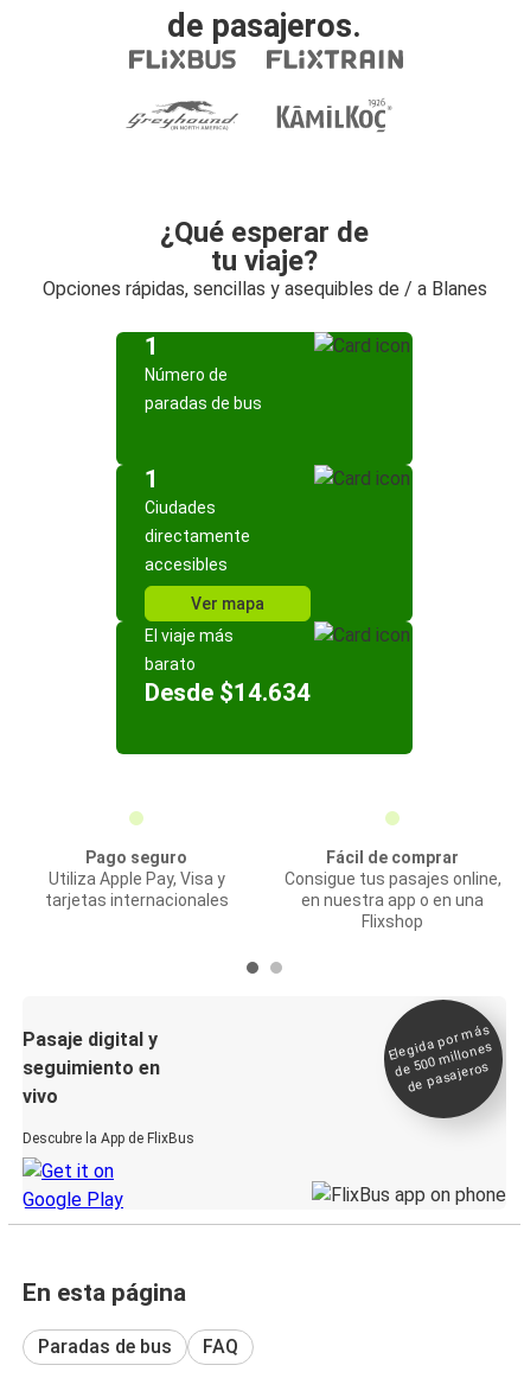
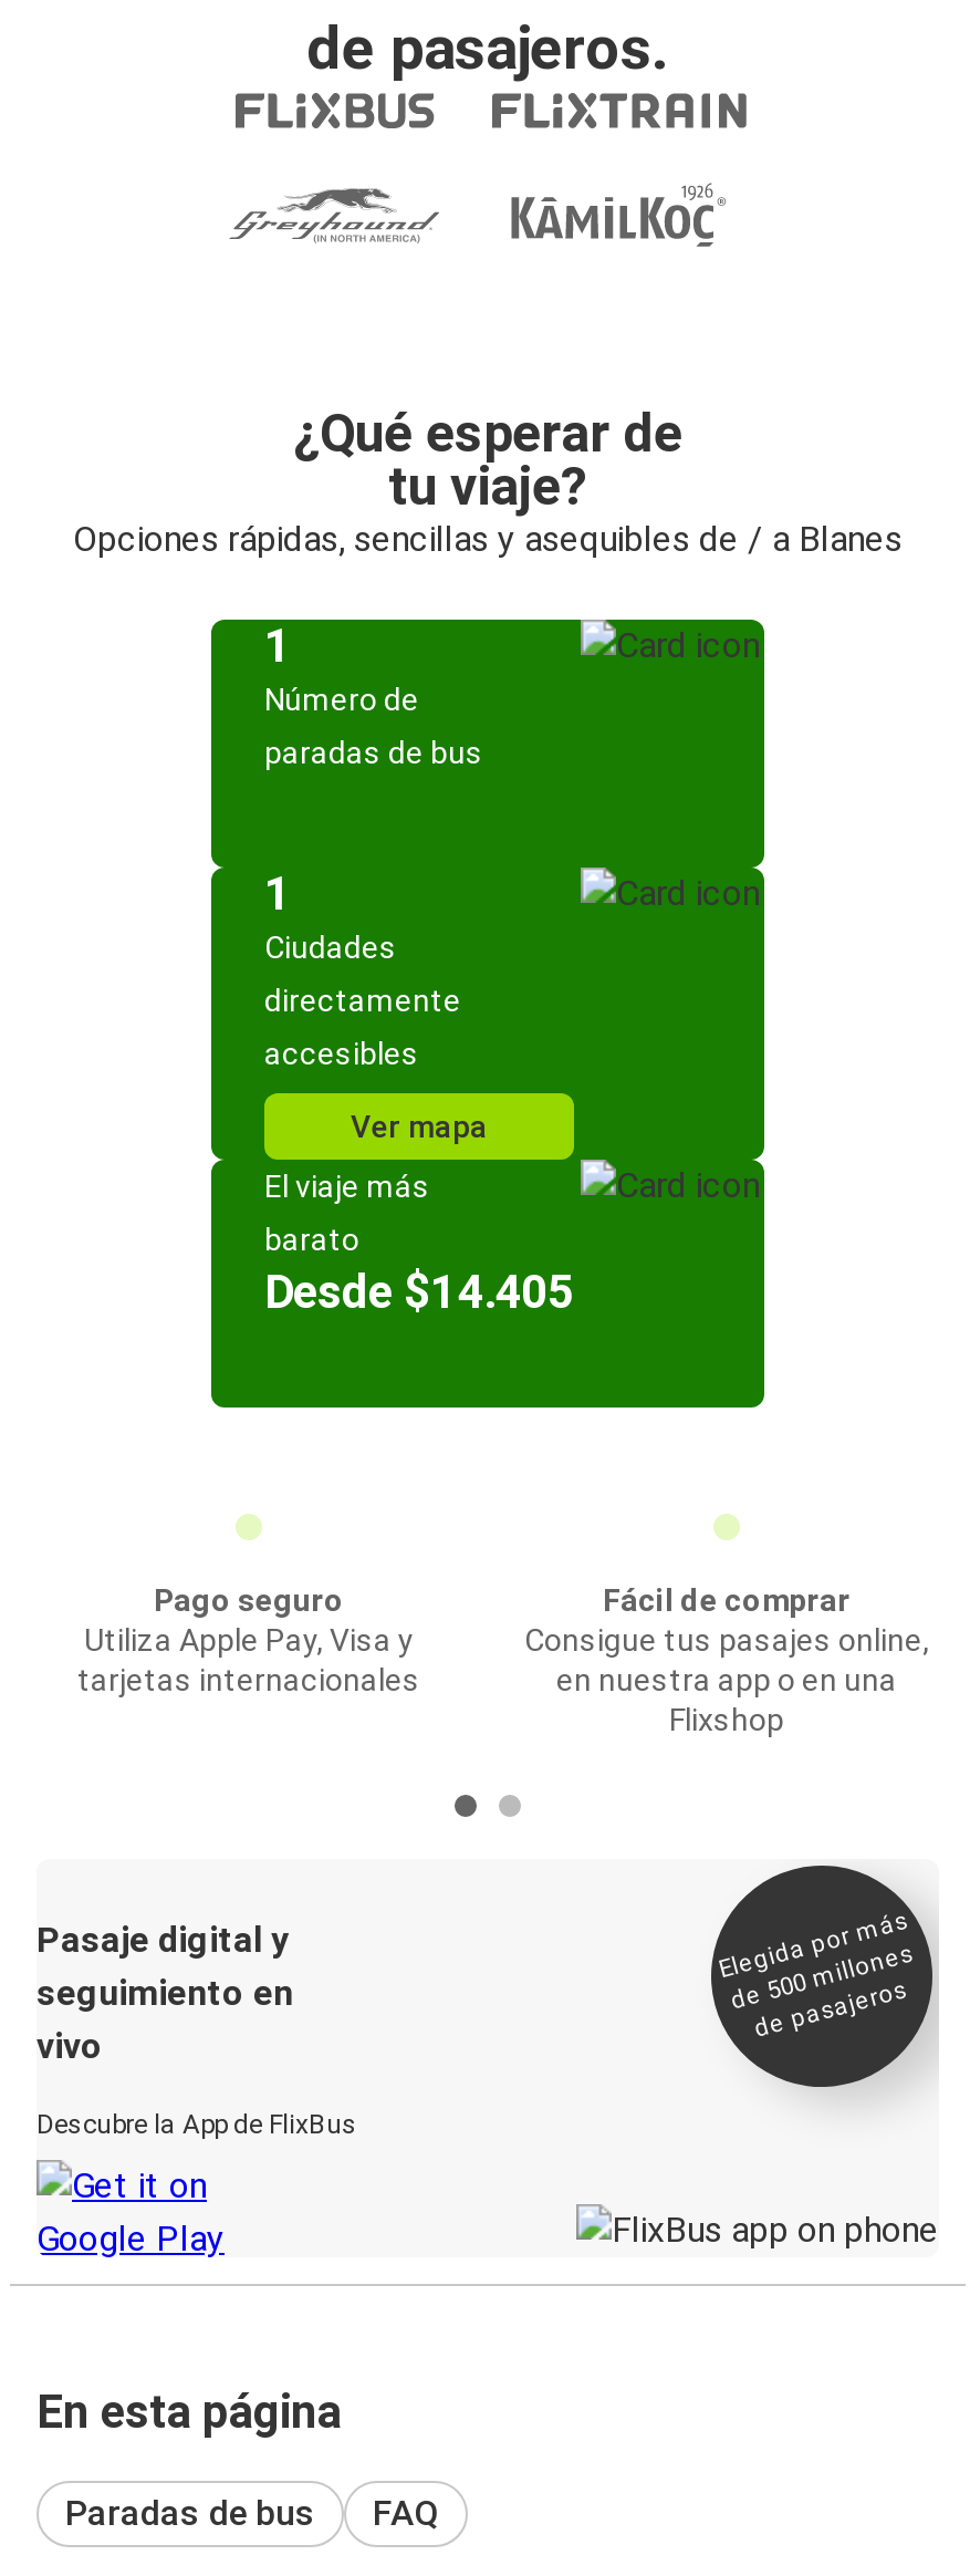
[145,678,311,707] Desde $14.634 -> [264,1266,574,1319] Desde $14.405

